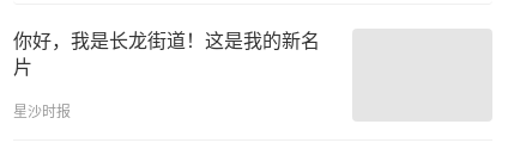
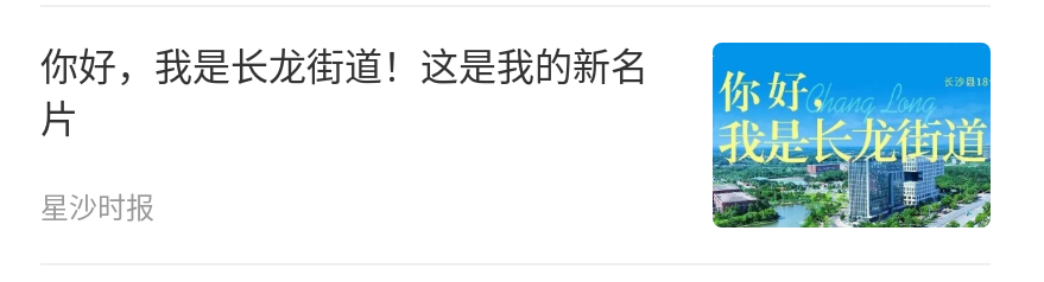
none -> [710,40,993,230] [image]

